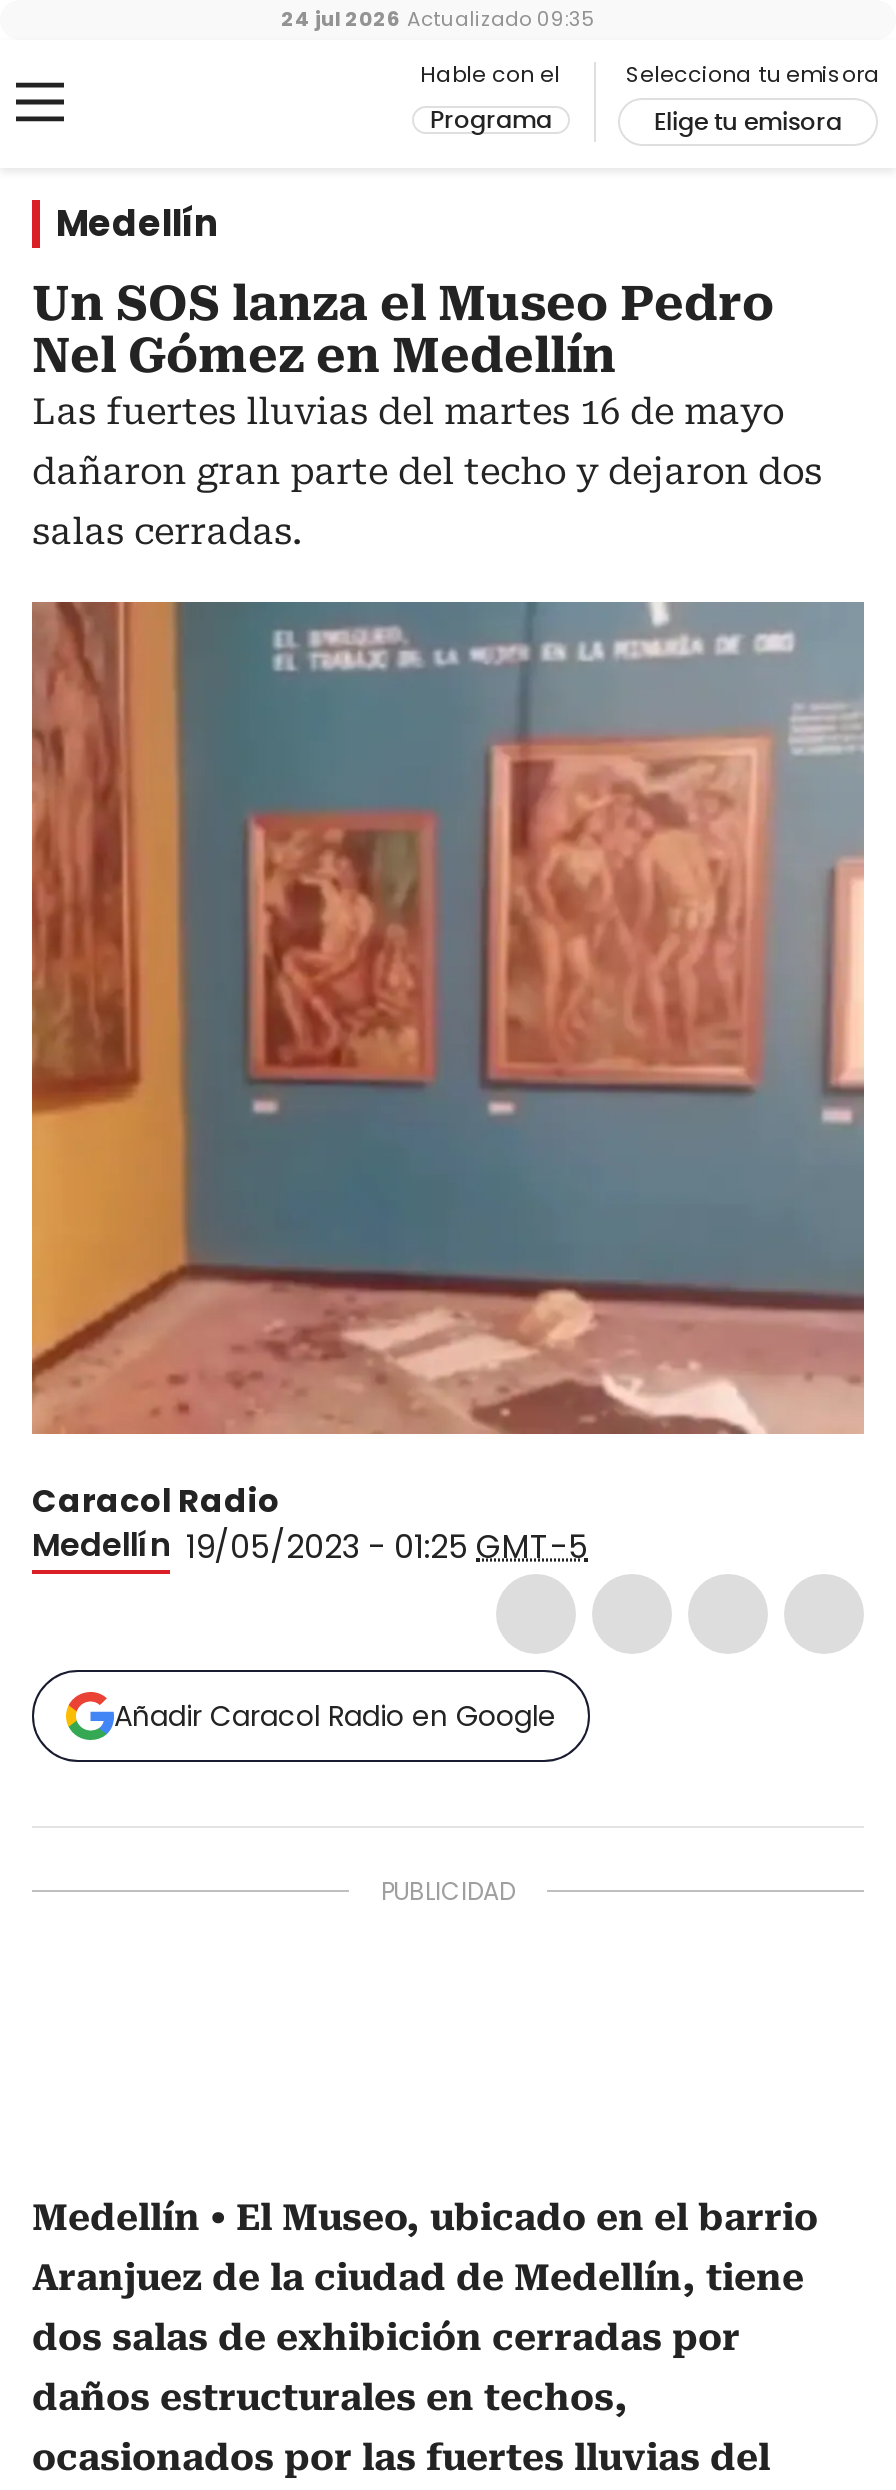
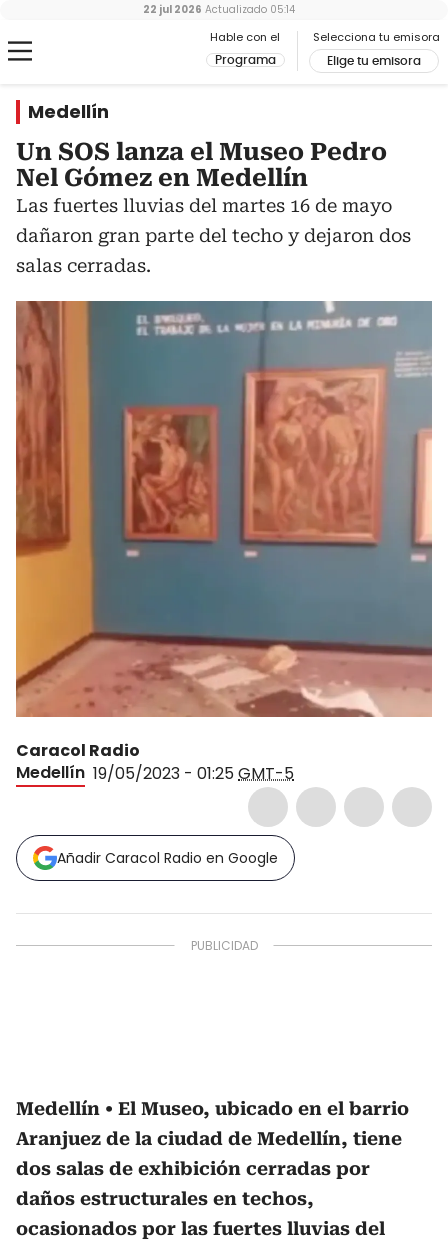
[281,4,595,34] 24 jul 2026 Actualizado 09:35 -> [143,2,295,17] 22 jul 2026 Actualizado 05:14

